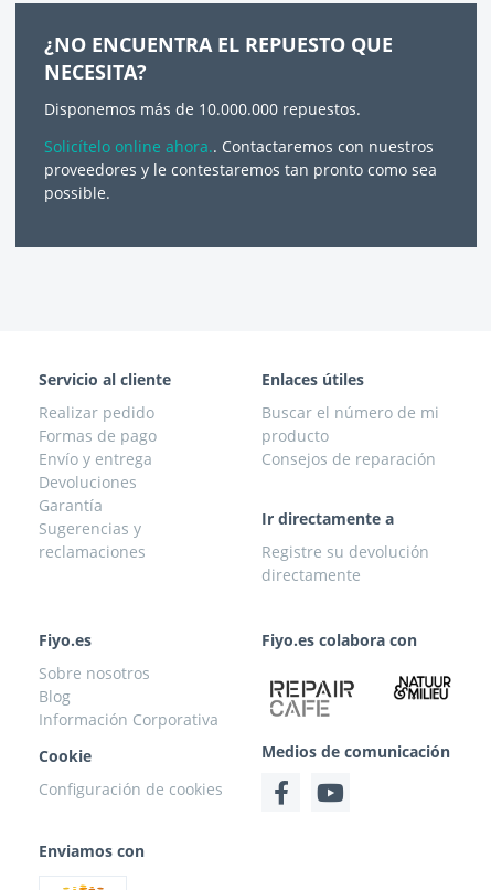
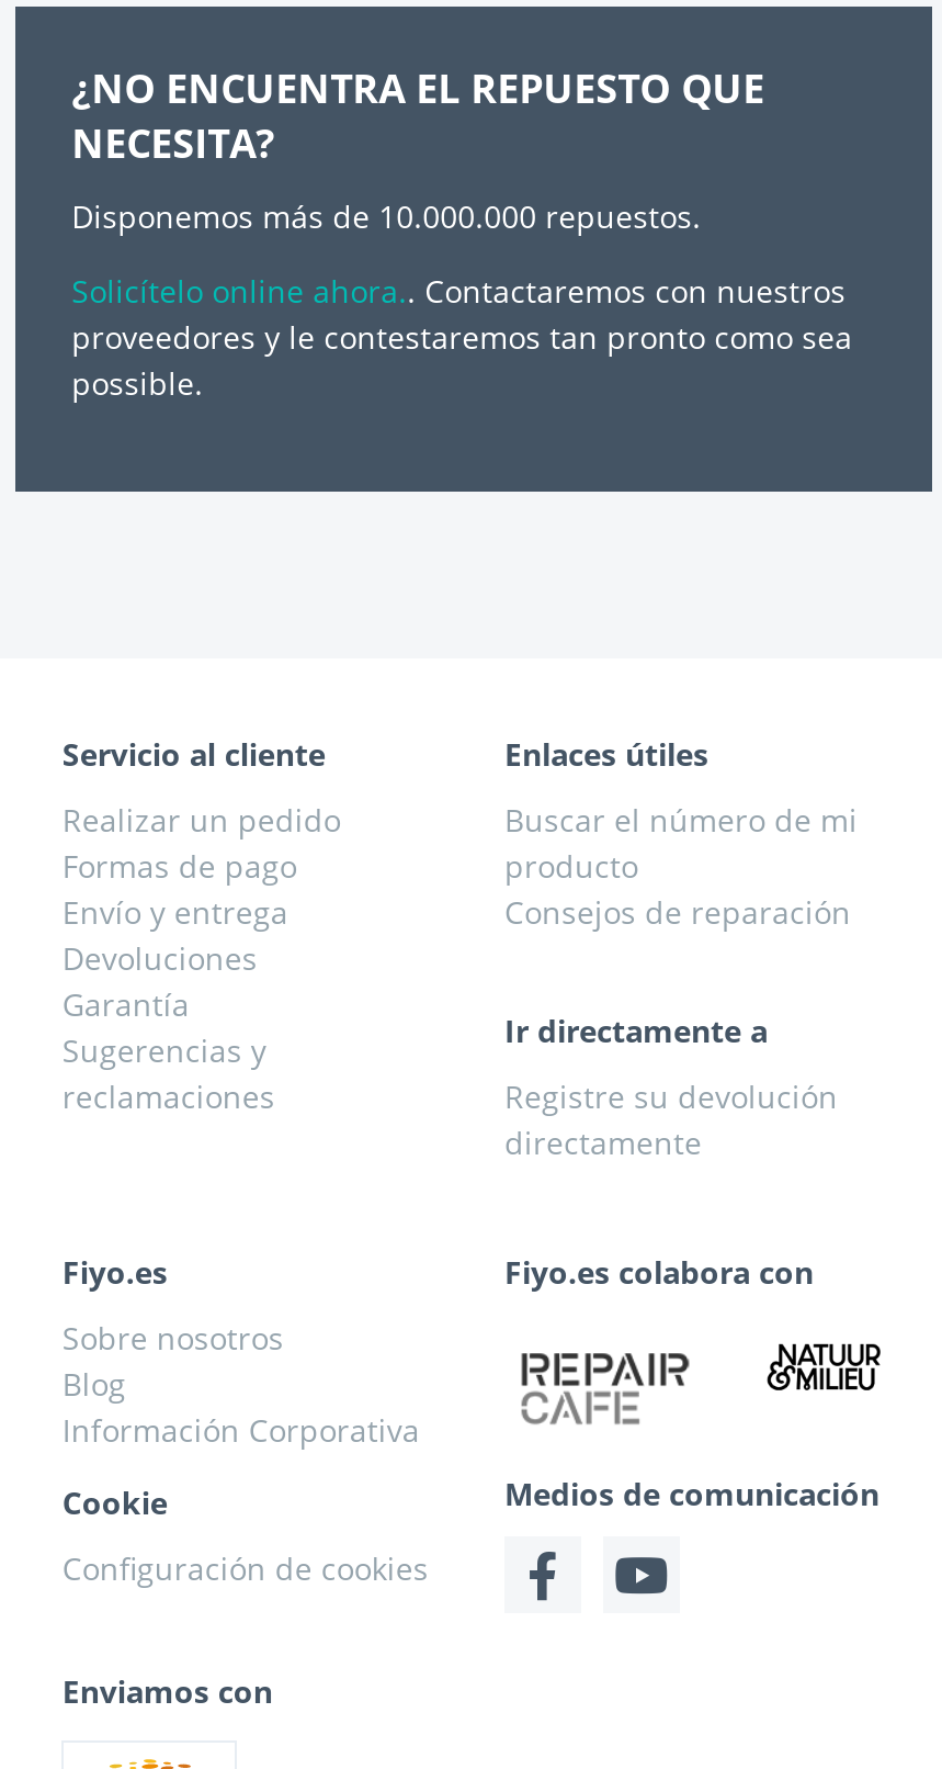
[39,402,155,423] Realizar pedido -> [62,800,341,841] Realizar un pedido

